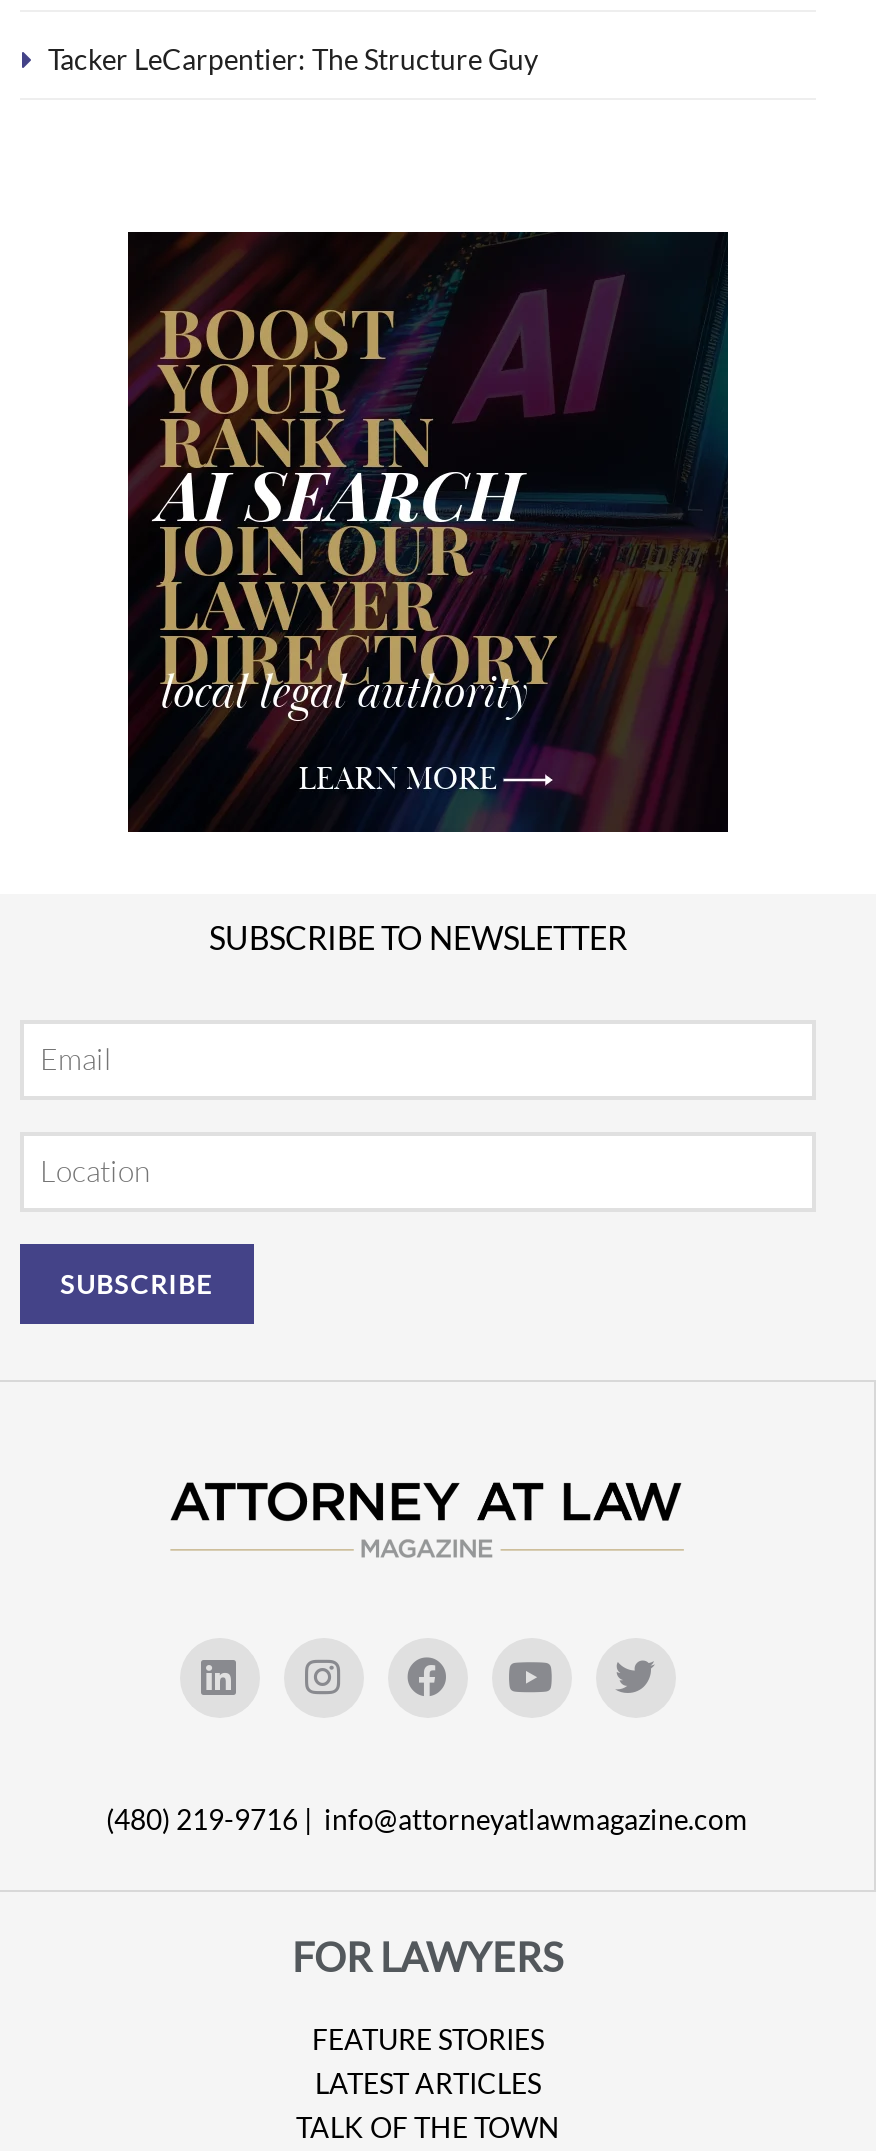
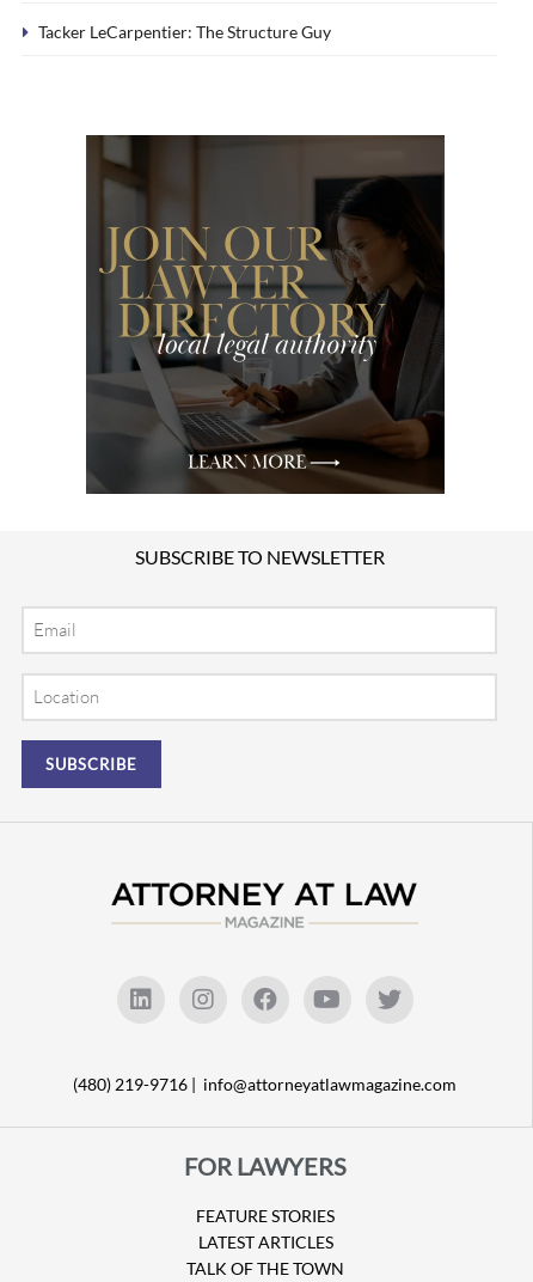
[128,232,728,834] [image] -> [86,135,445,495] [image]

